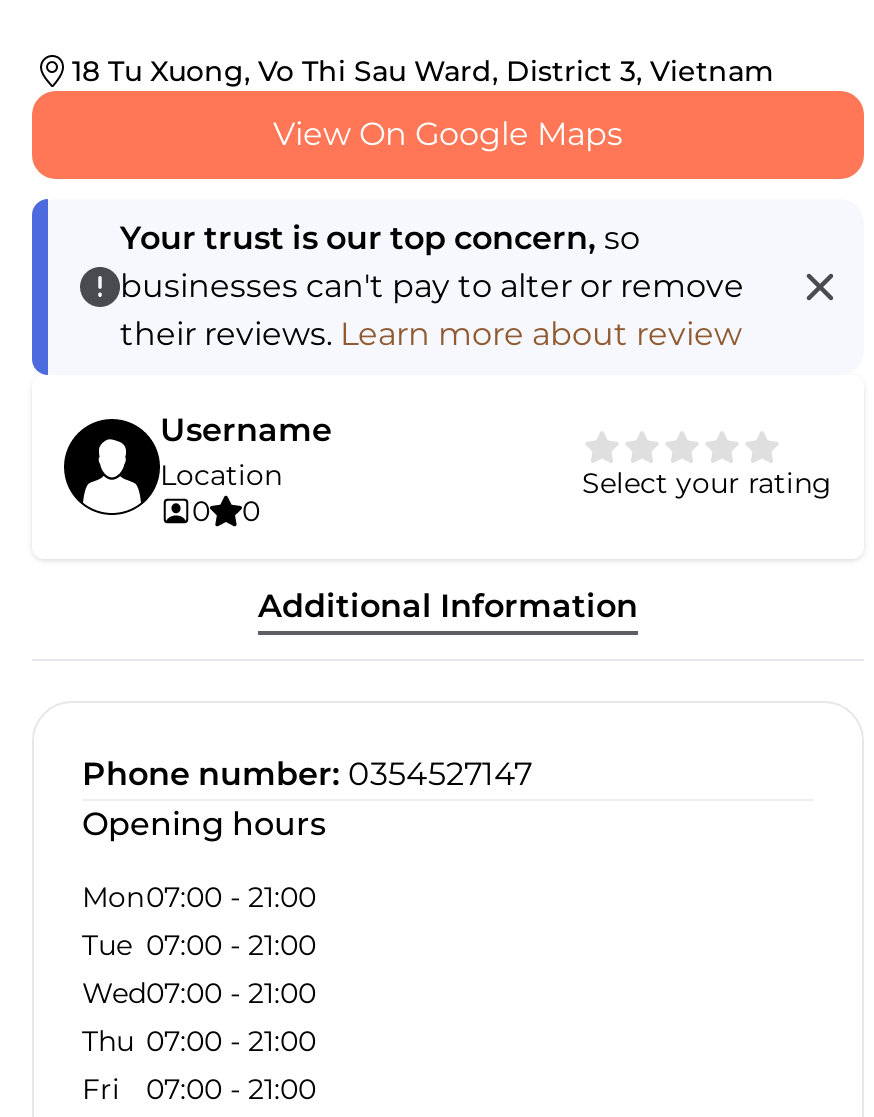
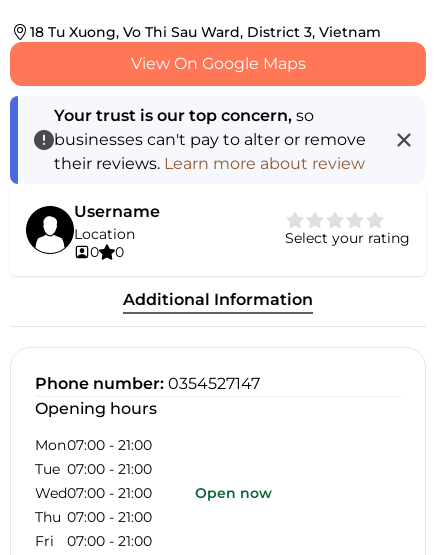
none -> [195,484,272,502] Open now

